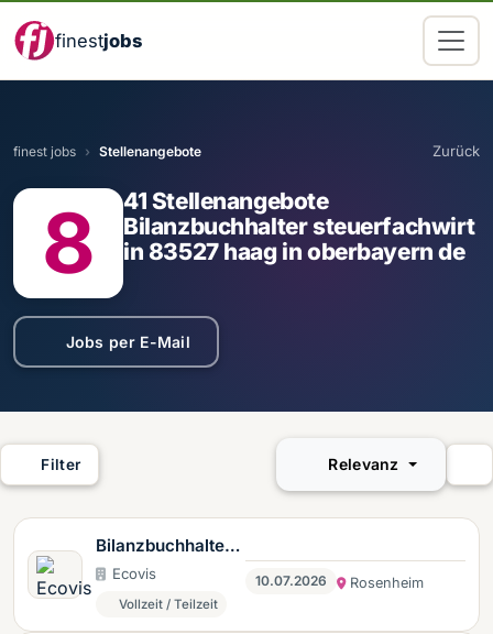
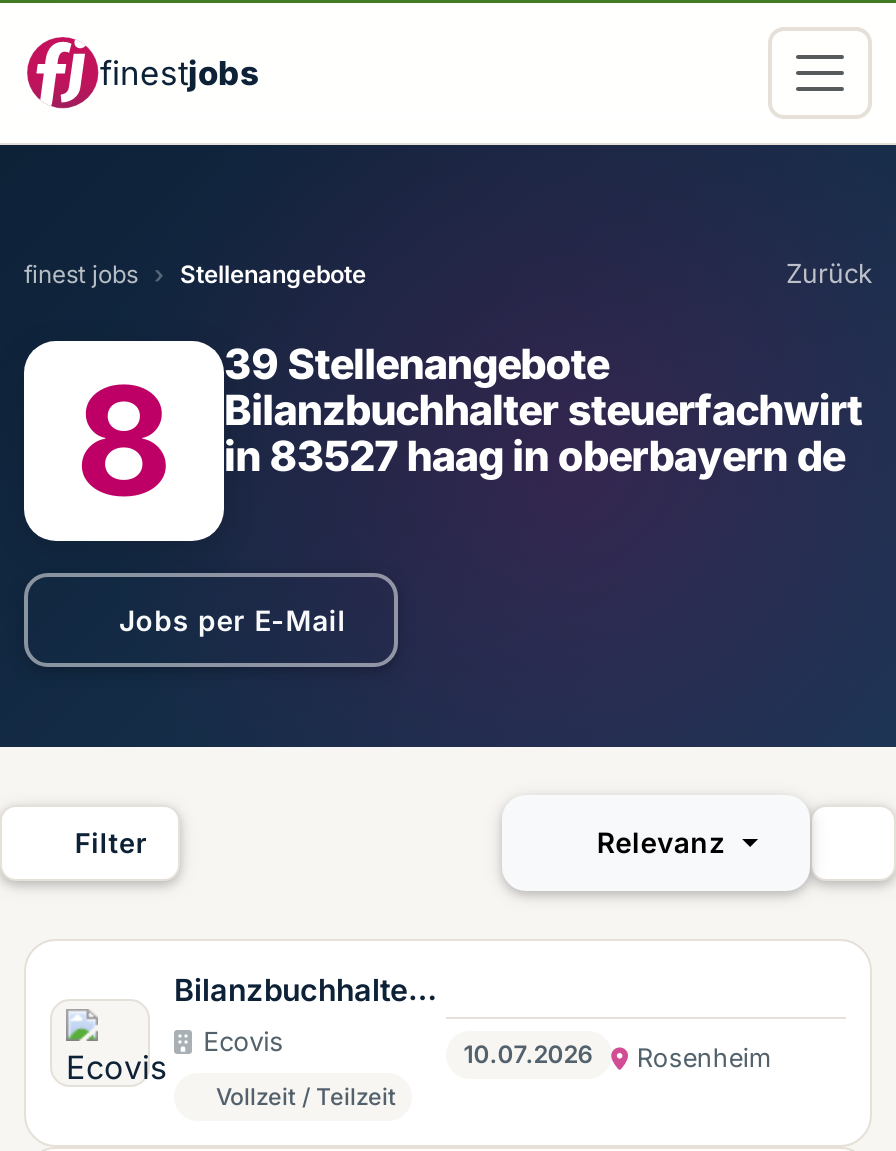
[123,187,328,214] 41 Stellenangebote -> [224,339,609,389] 39 Stellenangebote

